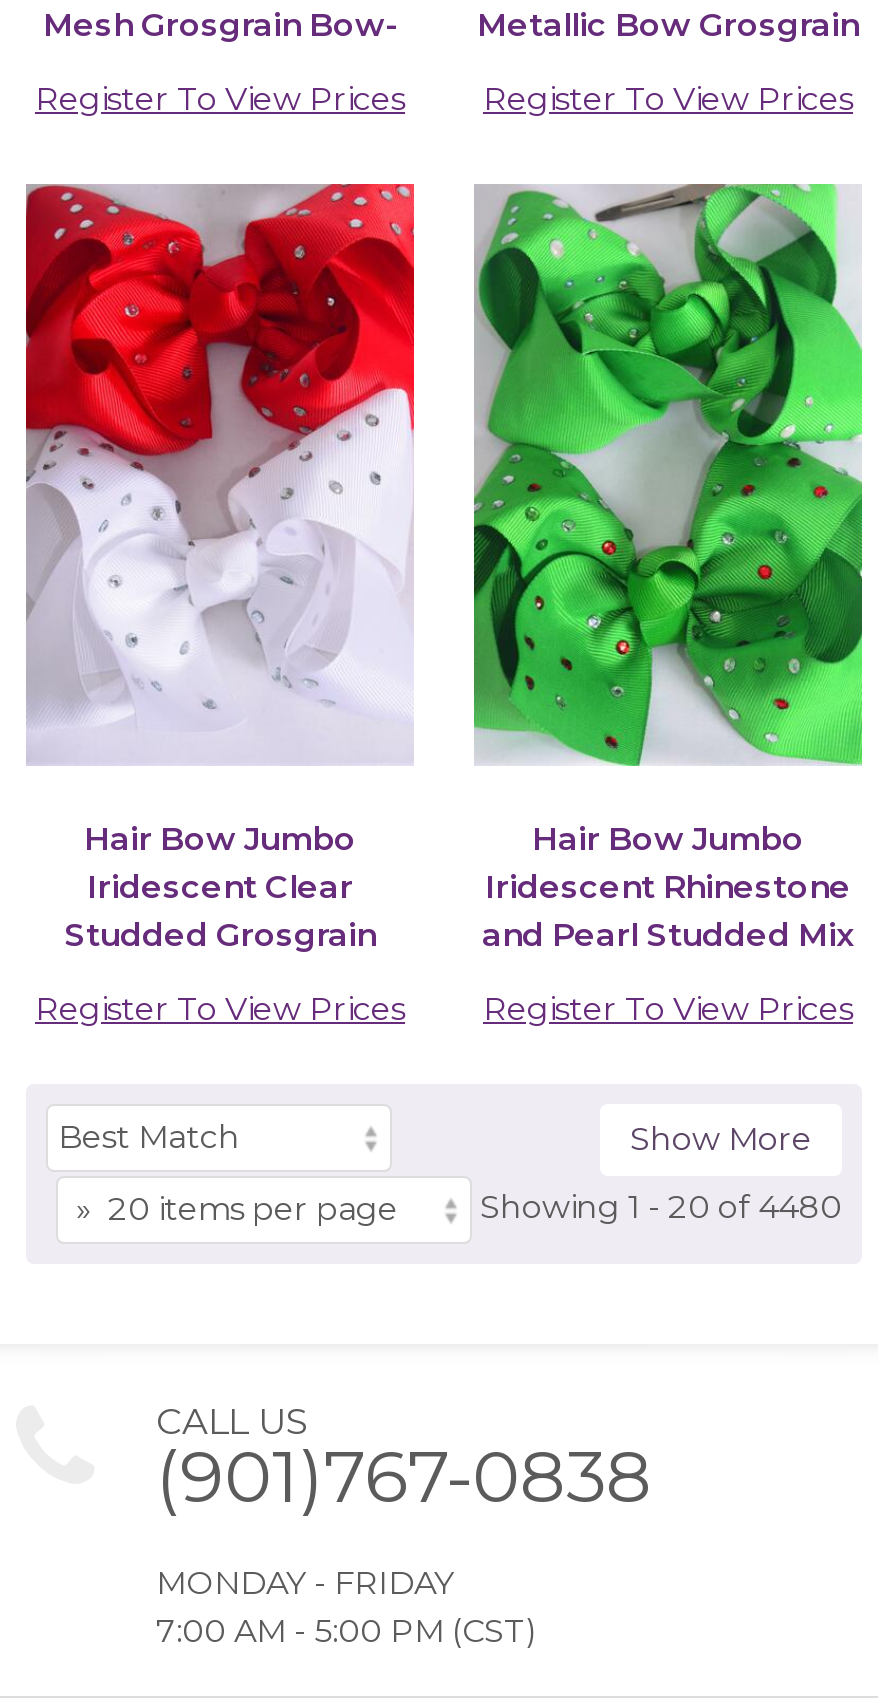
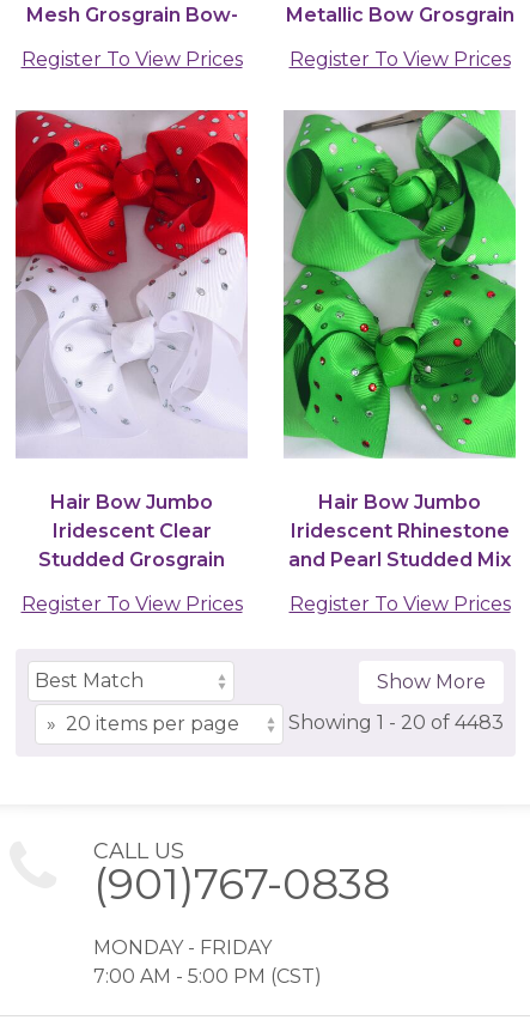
[472,1188,842,1226] Showing 1 - 20 of 4480 -> [284,711,504,734] Showing 1 - 20 of 4483

